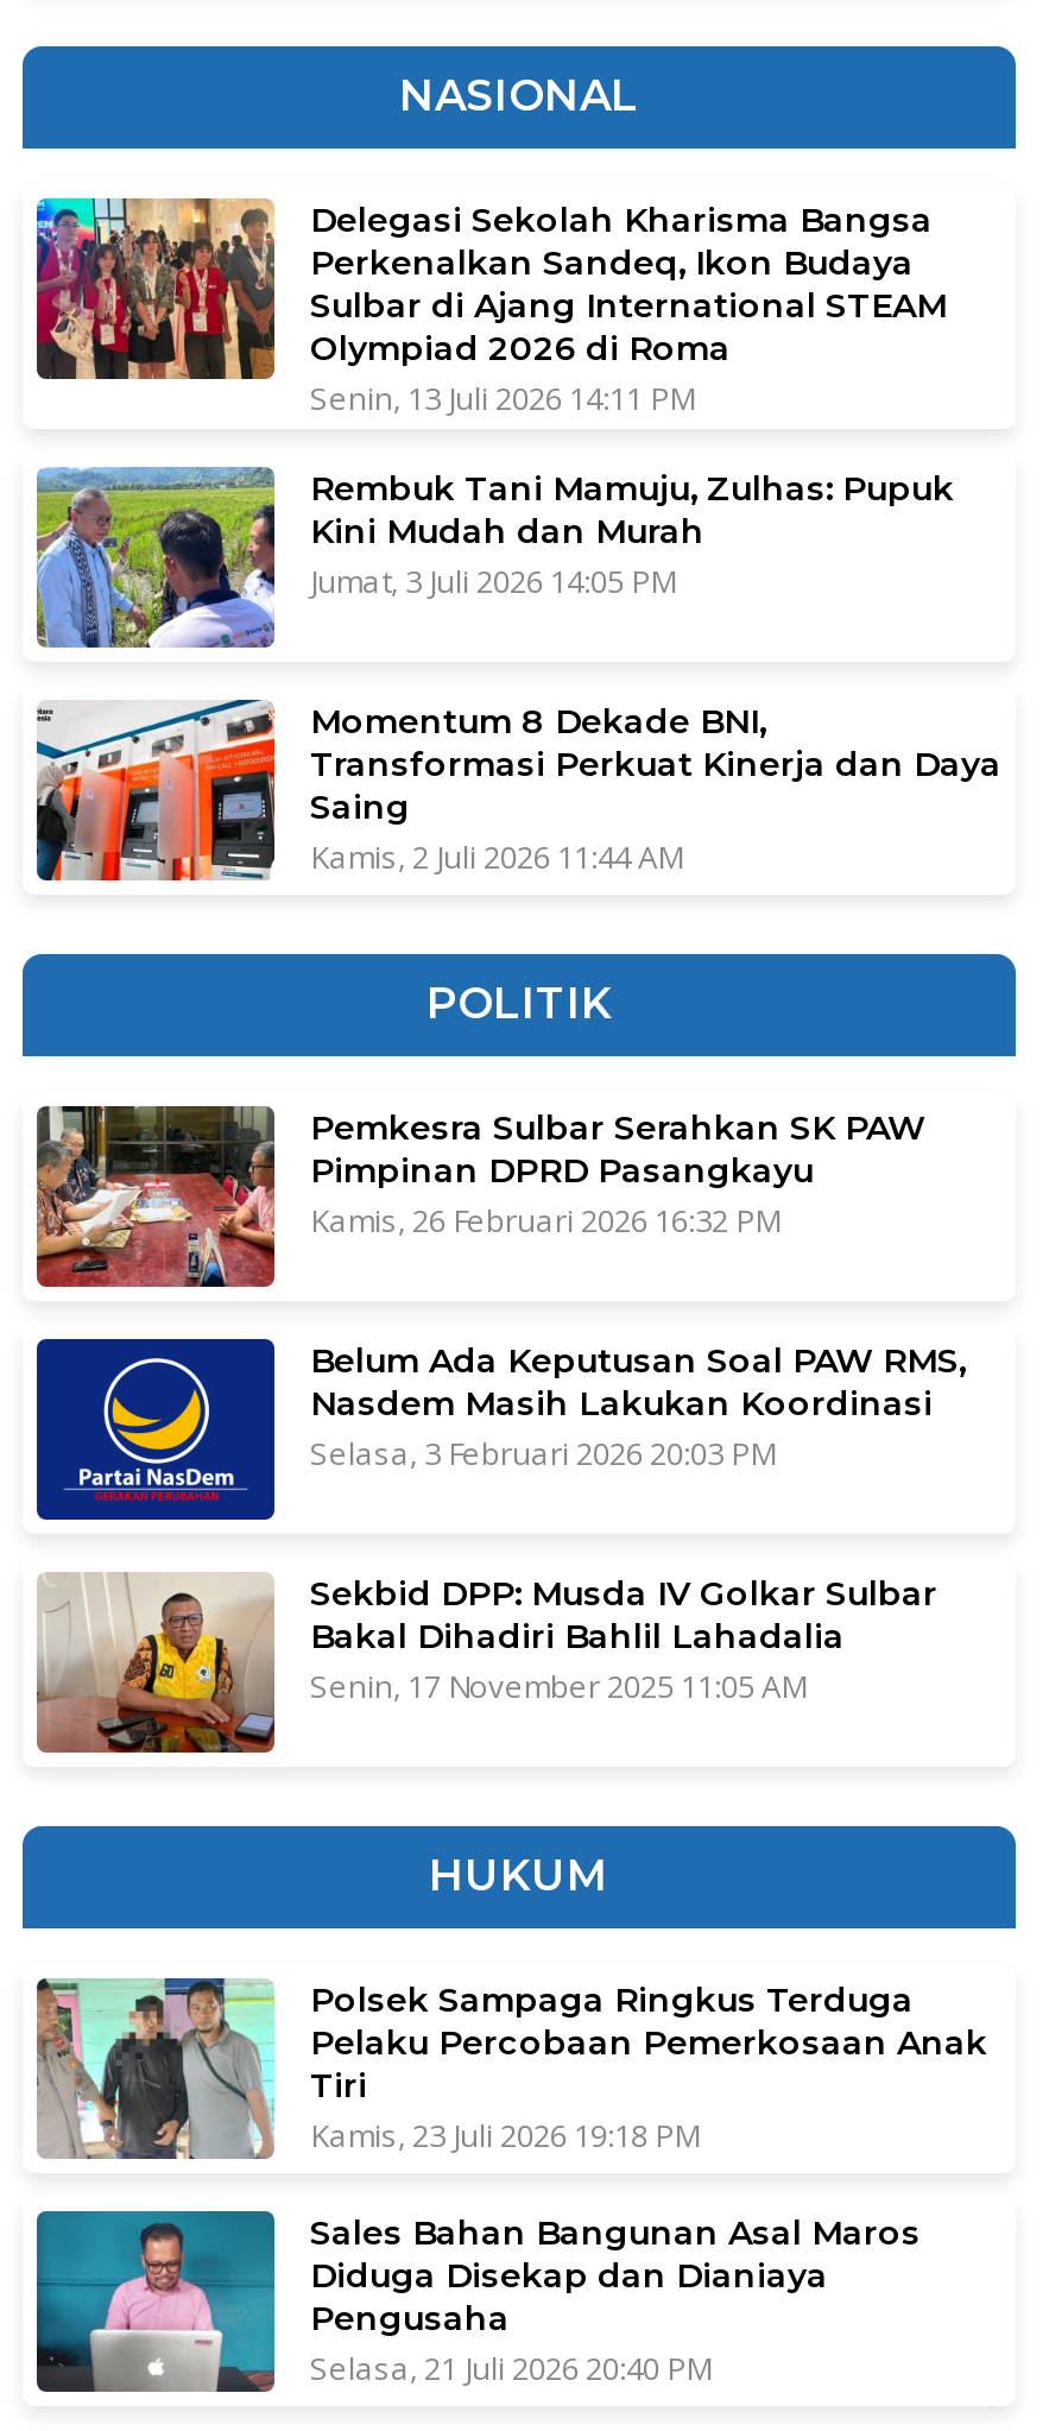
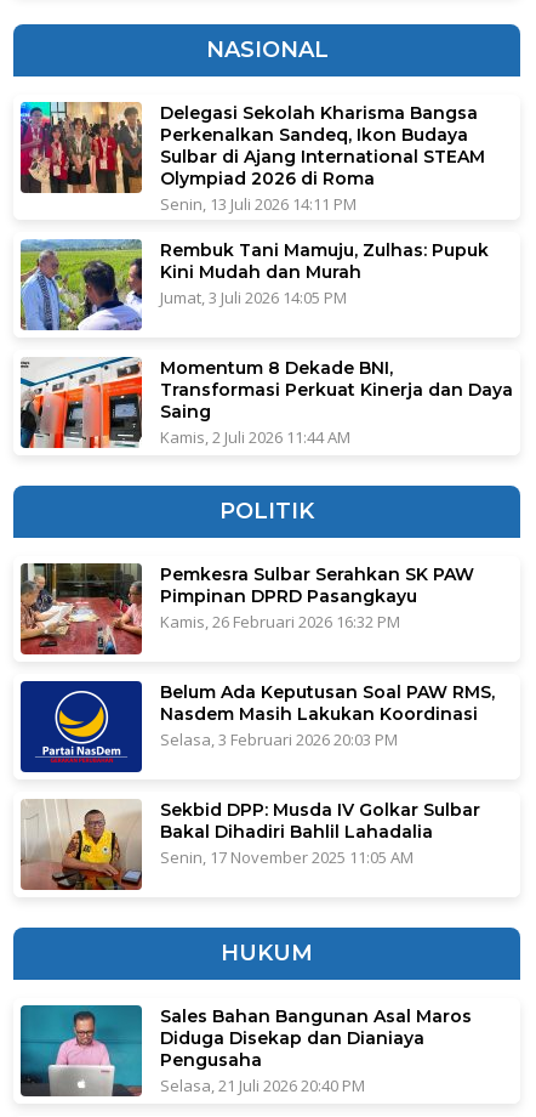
[34,1977,987,2160] [image] | Polsek Sampaga Ringkus Terduga | Pelaku Percobaan Pemerkosaan Anak | Tiri | Kamis, 23 Juli 2026 19:18 PM -> none

